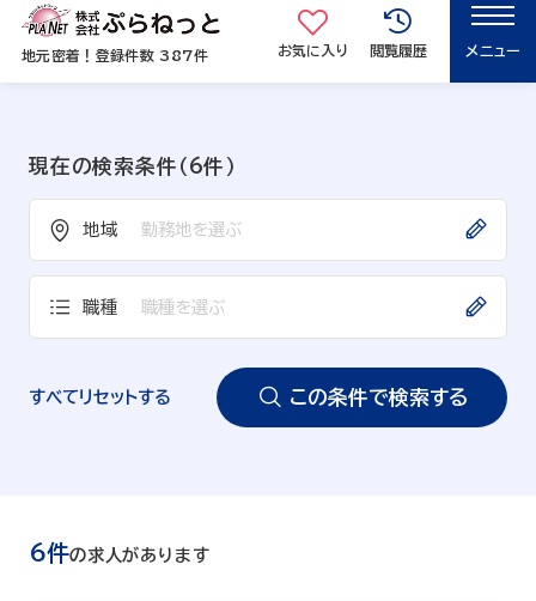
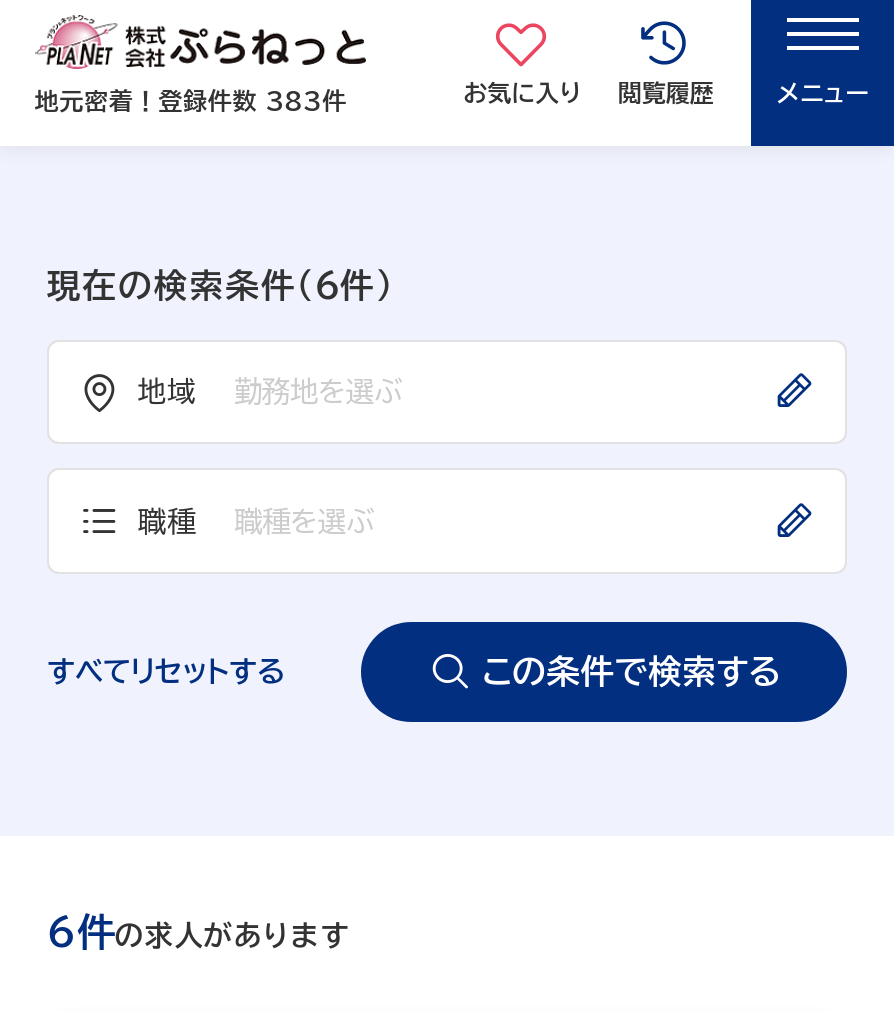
[21,47,208,62] 地元密着！登録件数 387件 -> [35,87,347,111] 地元密着！登録件数 383件

